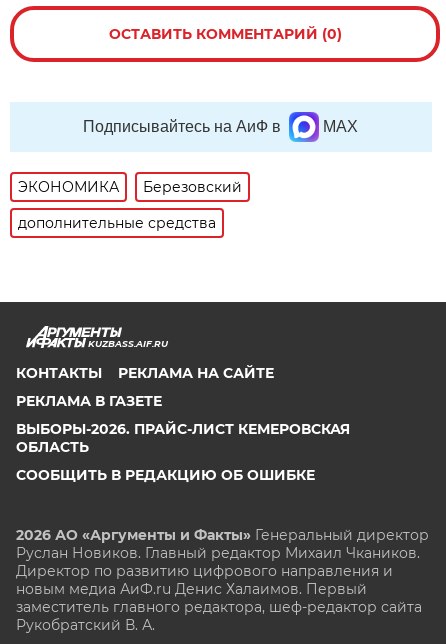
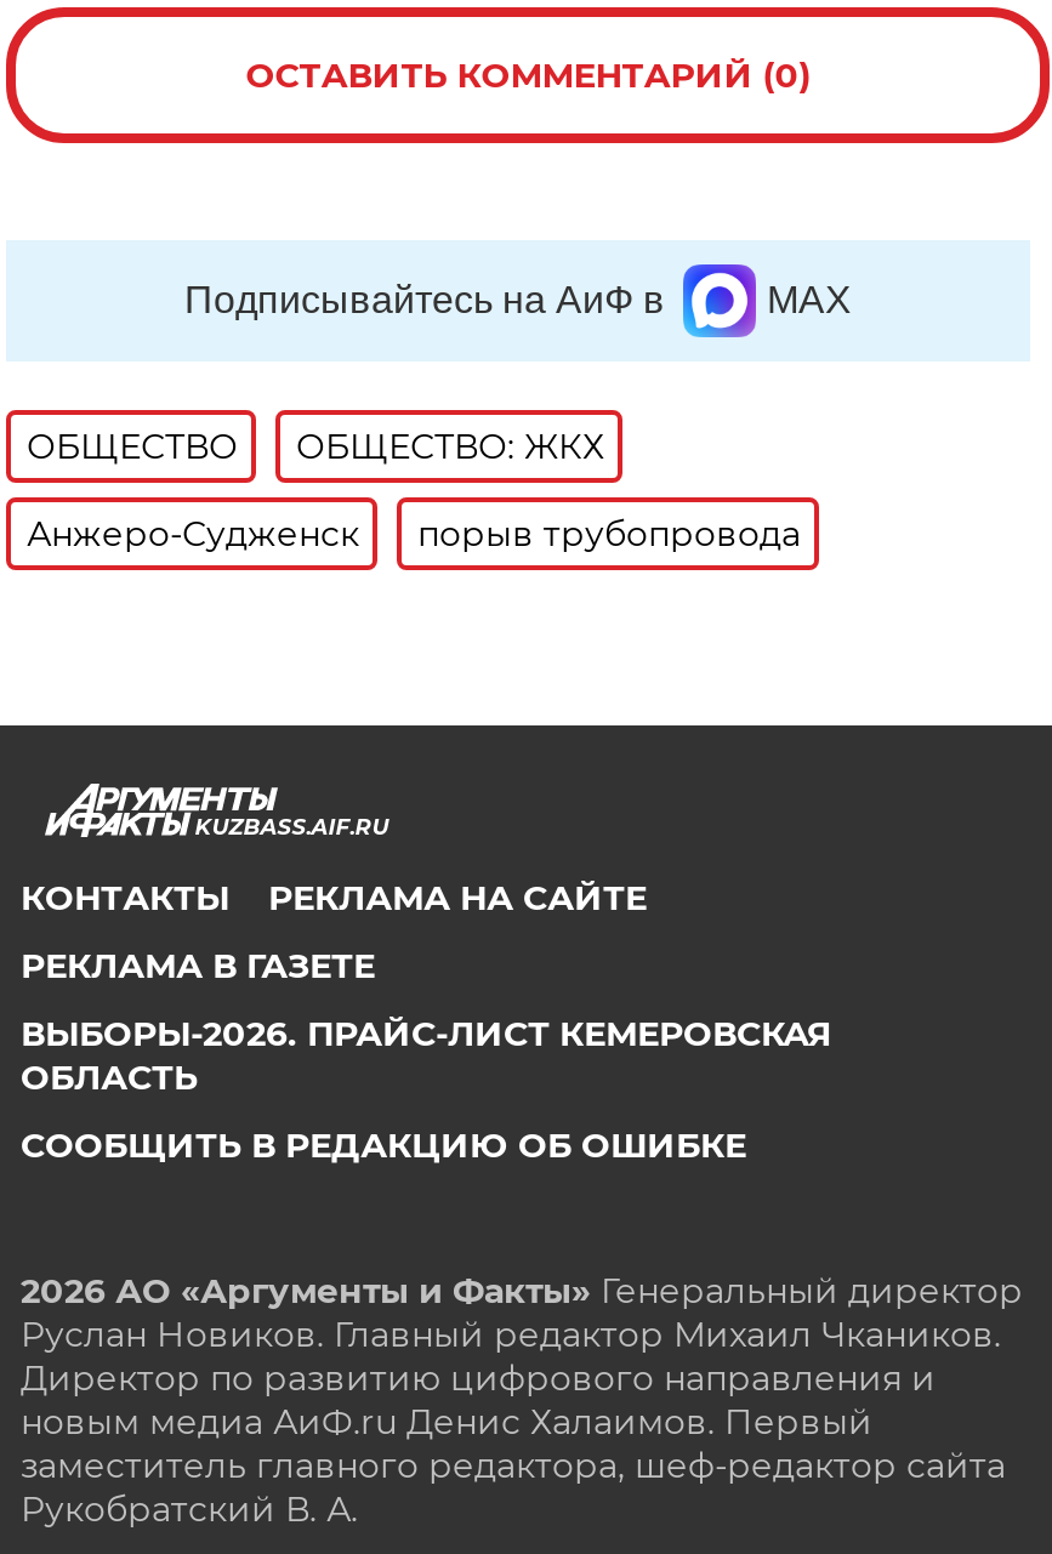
[18,178,242,196] ЭКОНОМИКА | Березовский -> [26,425,604,468] ОБЩЕСТВО | ОБЩЕСТВО: ЖКХ
[18,214,216,232] дополнительные средства -> [26,512,801,556] Анжеро-Судженск | порыв трубопровода

